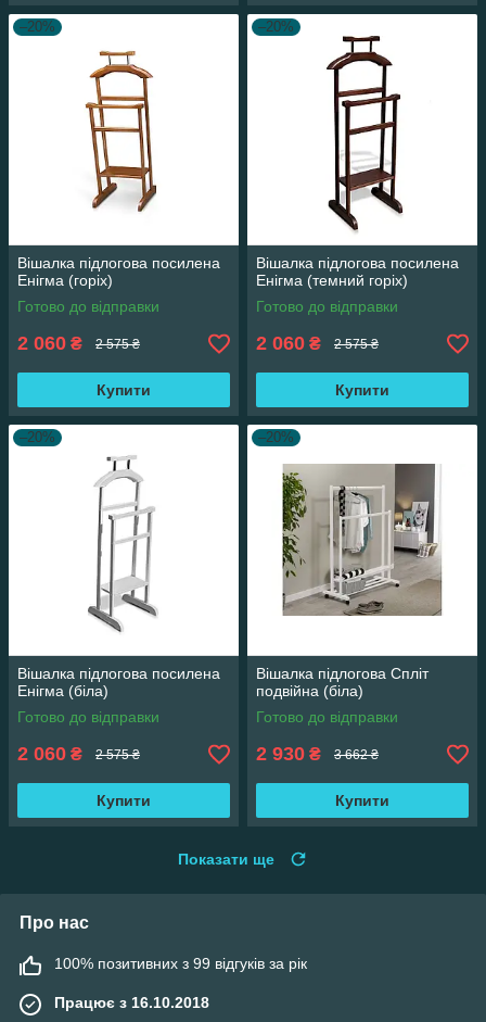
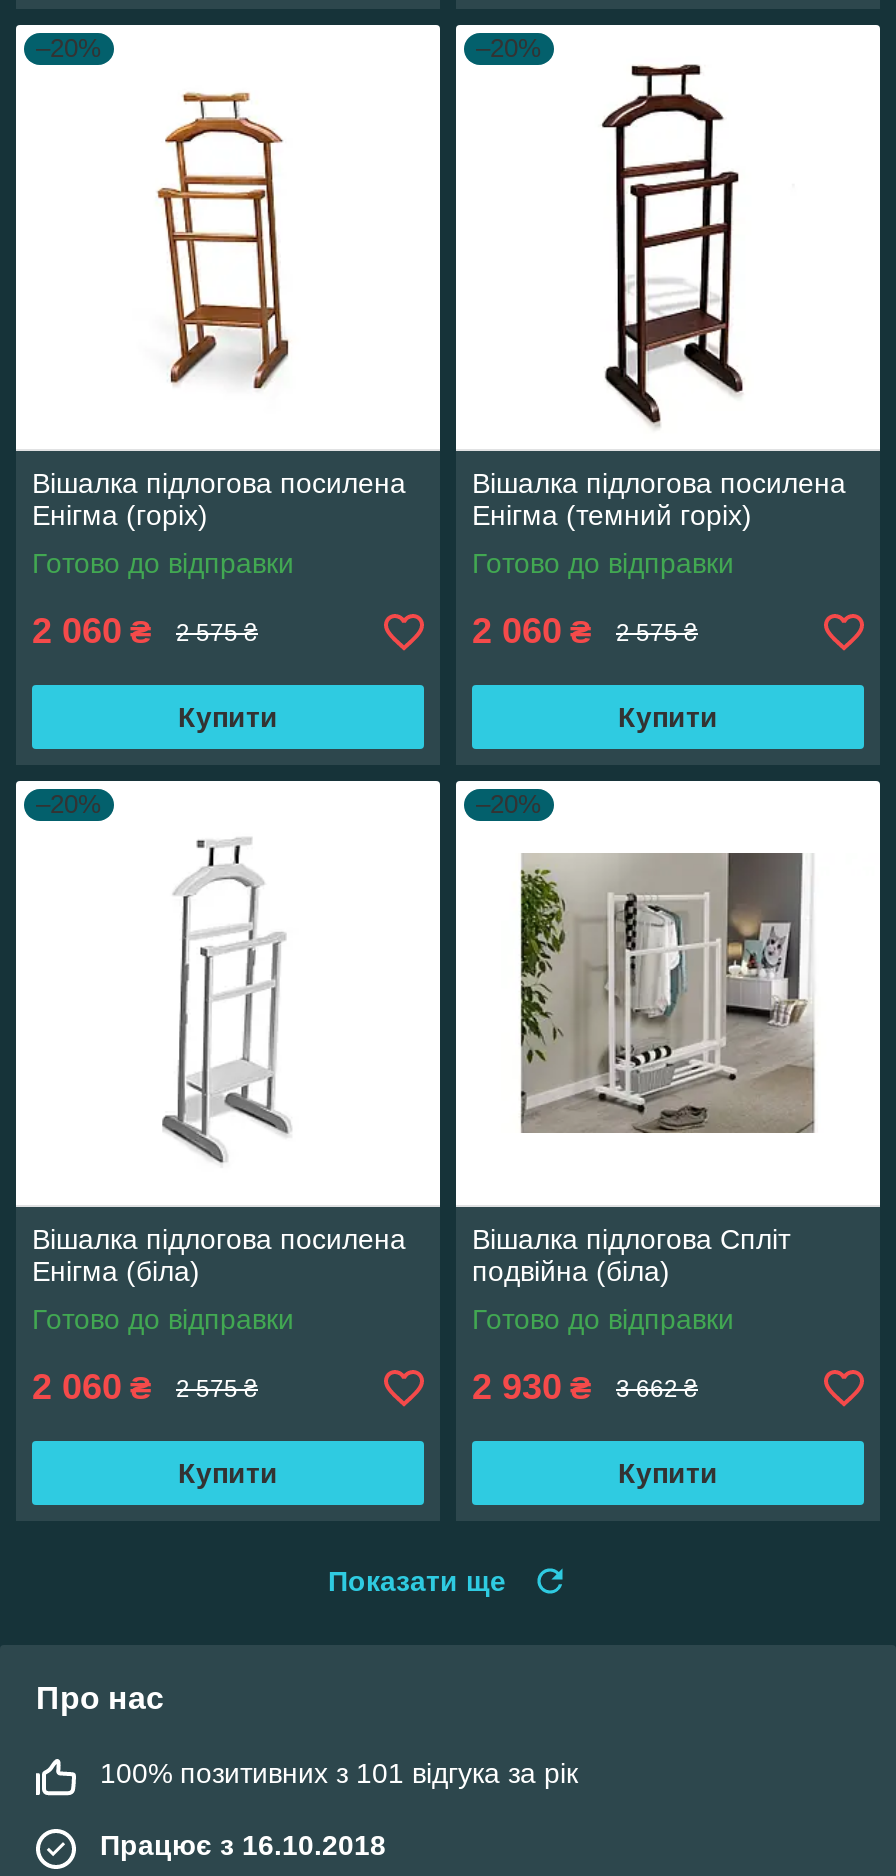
[54,955,307,972] 100% позитивних з 99 відгуків за рік -> [100,1757,578,1789] 100% позитивних з 101 відгука за рік

